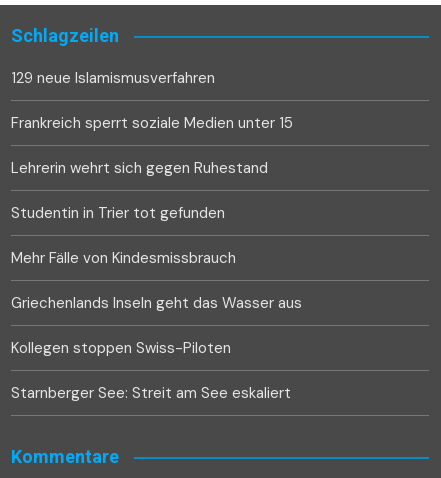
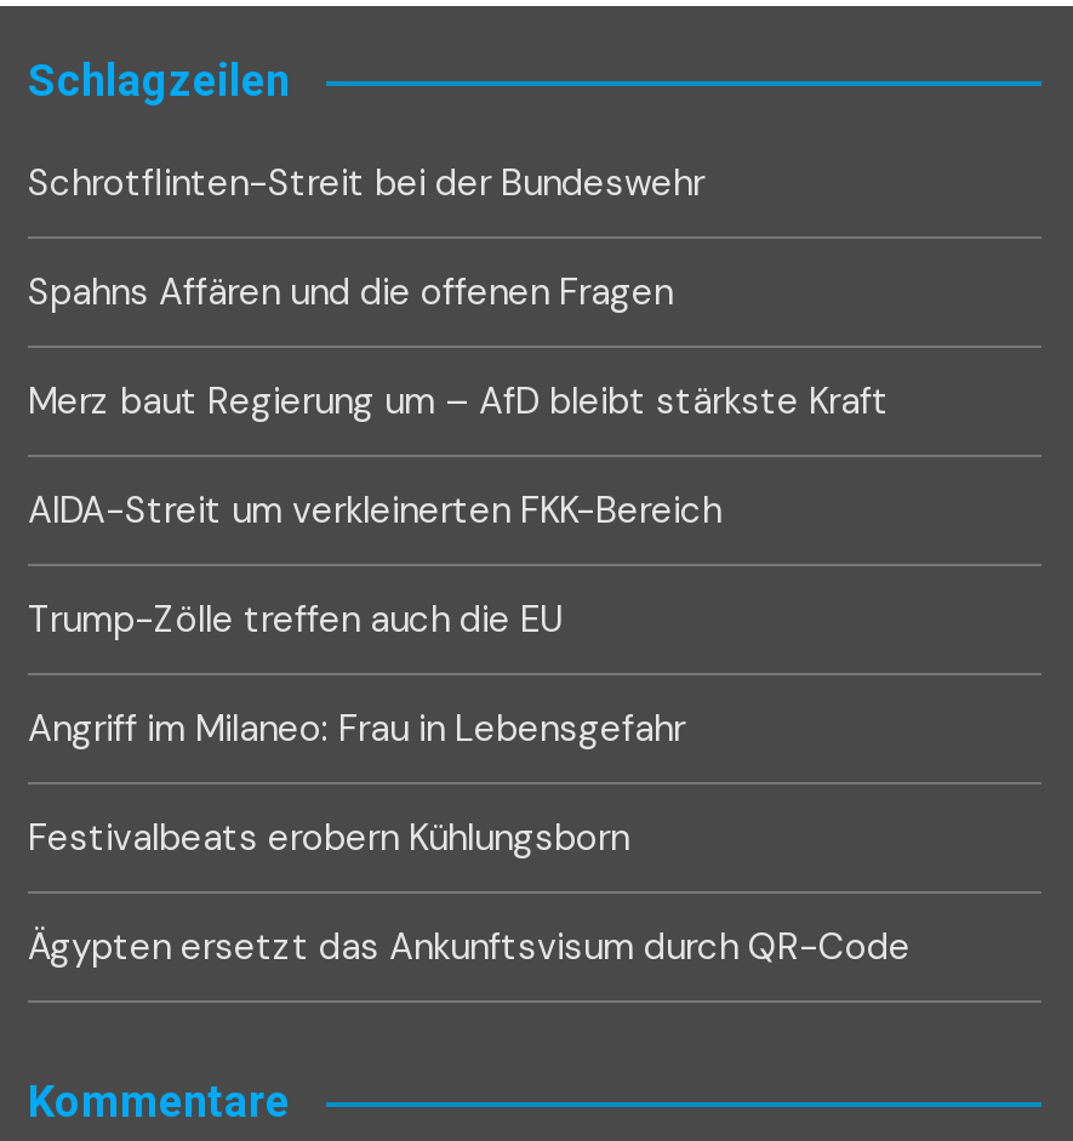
[11,68,215,88] 129 neue Islamismusverfahren -> [28,159,704,208] Schrotflinten-Streit bei der Bundeswehr
[11,113,293,133] Frankreich sperrt soziale Medien unter 15 -> [28,268,673,317] Spahns Affären und die offenen Fragen
[11,158,268,178] Lehrerin wehrt sich gegen Ruhestand -> [28,377,889,426] Merz baut Regierung um – AfD bleibt stärkste Kraft
[11,203,225,223] Studentin in Trier tot gefunden -> [28,486,721,535] AIDA-Streit um verkleinerten FKK-Bereich
[11,248,236,268] Mehr Fälle von Kindesmissbrauch -> [28,596,564,644] Trump-Zölle treffen auch die EU
[11,293,302,313] Griechenlands Inseln geht das Wasser aus -> [28,705,685,753] Angriff im Milaneo: Frau in Lebensgefahr
[11,338,231,358] Kollegen stoppen Swiss-Piloten -> [28,814,629,862] Festivalbeats erobern Kühlungsborn
[11,383,291,403] Starnberger See: Streit am See eskaliert -> [28,923,911,971] Ägypten ersetzt das Ankunftsvisum durch QR-Code

